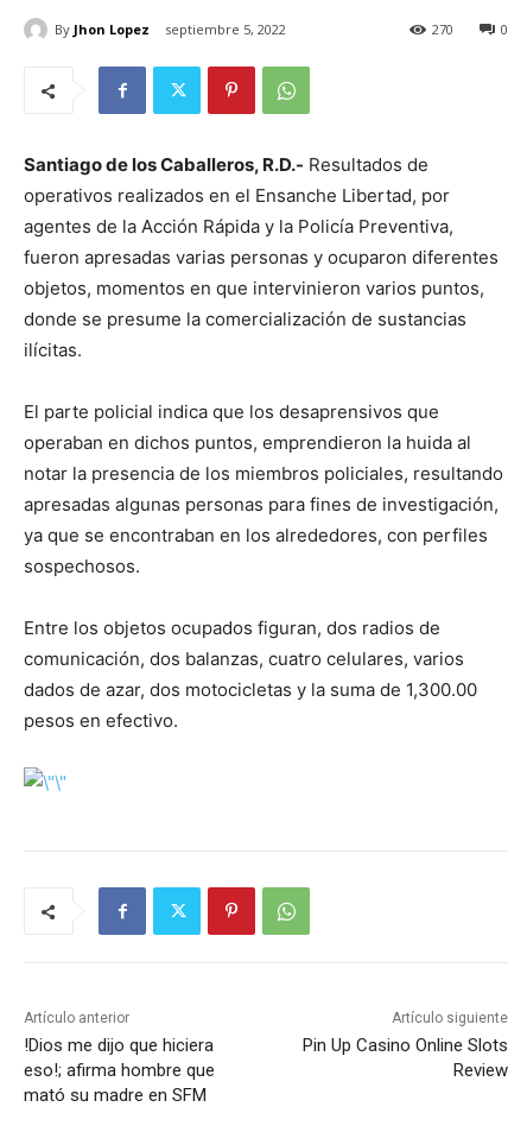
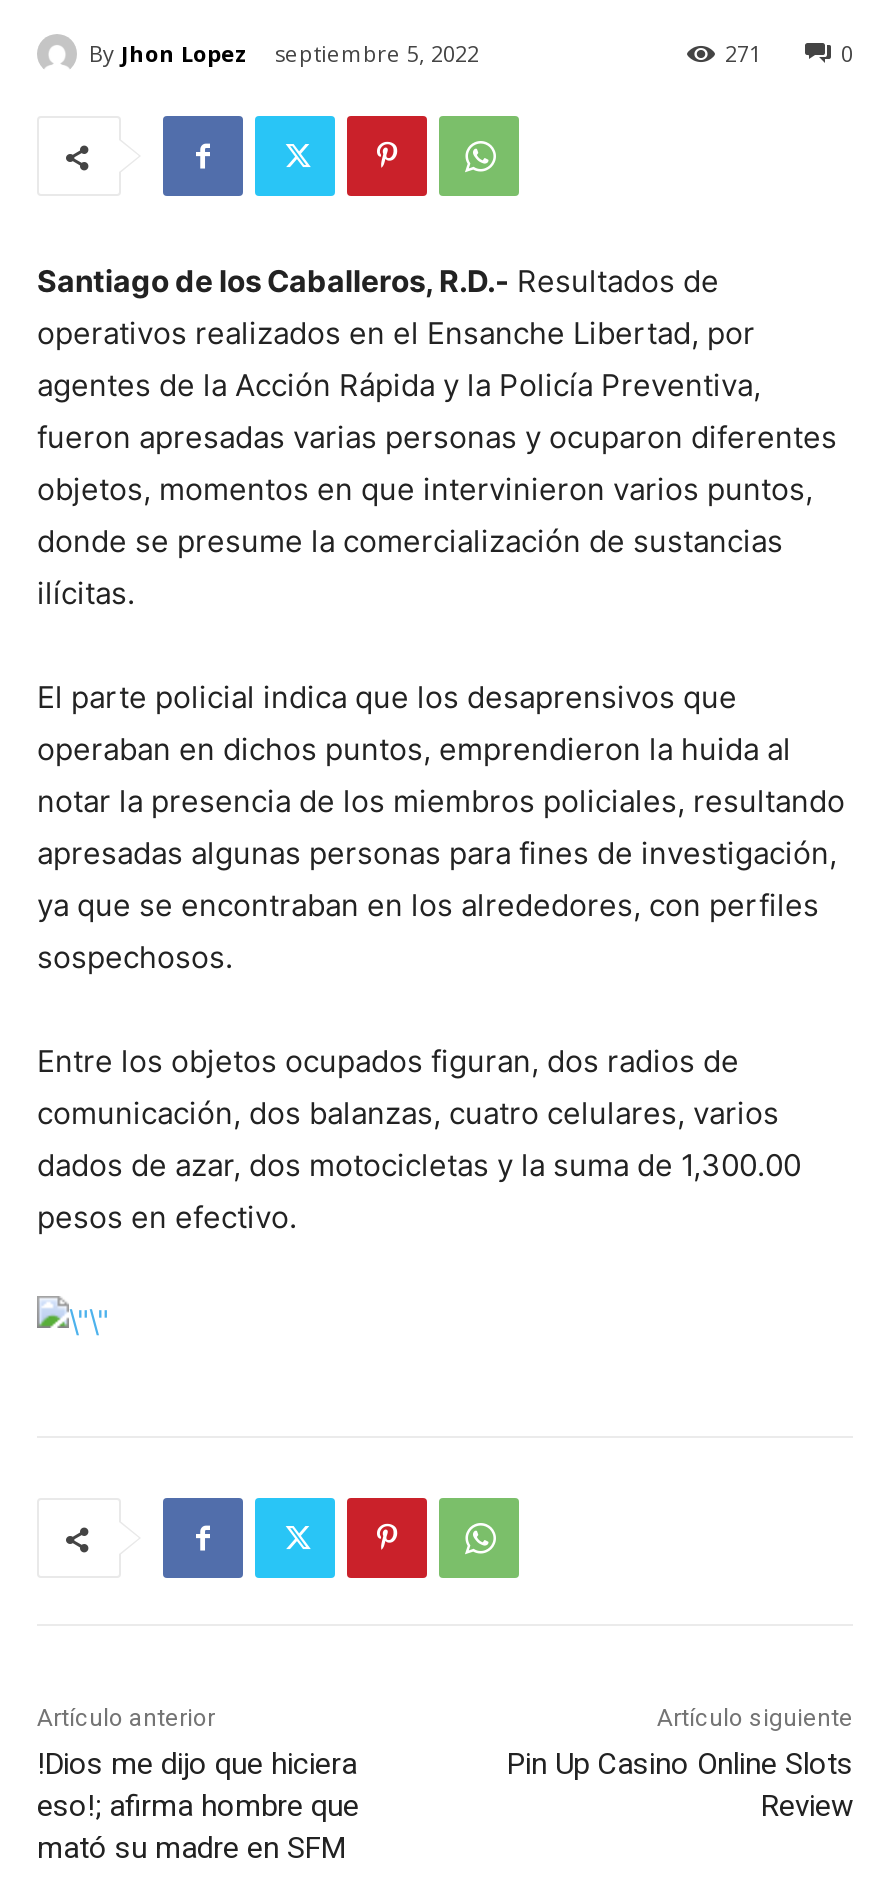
[432,20,453,38] 270 -> [725,38,761,68] 271

